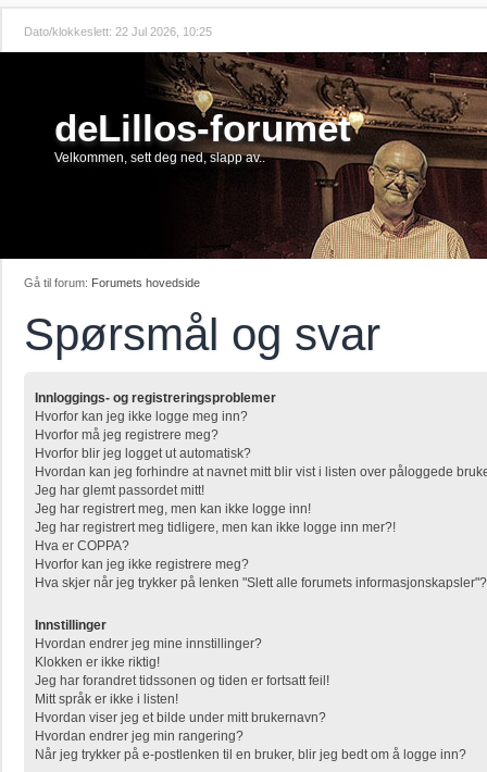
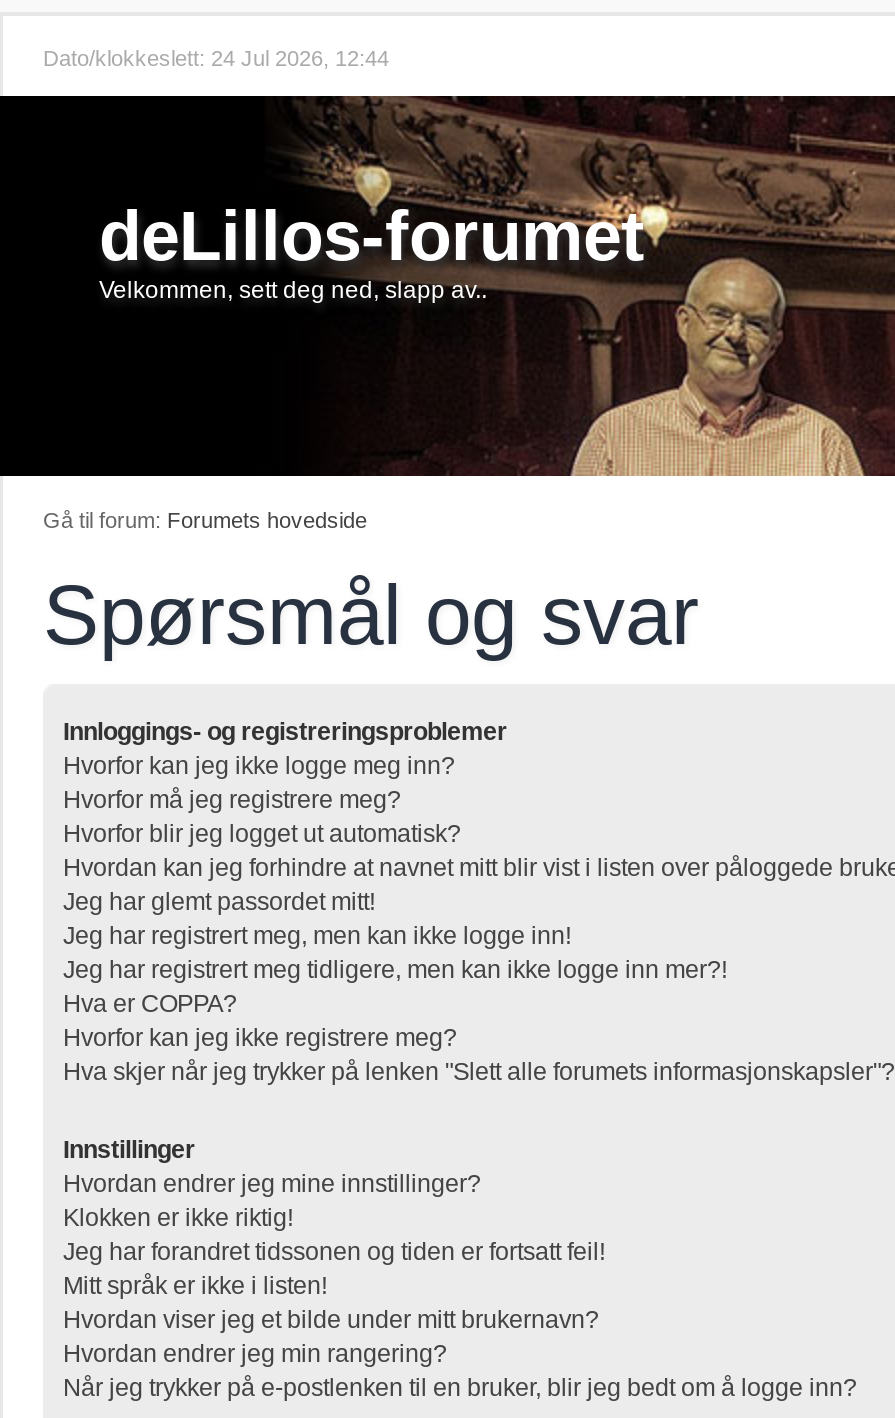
[24,25,212,38] Dato/klokkeslett: 22 Jul 2026, 10:25 -> [43,46,389,70] Dato/klokkeslett: 24 Jul 2026, 12:44

